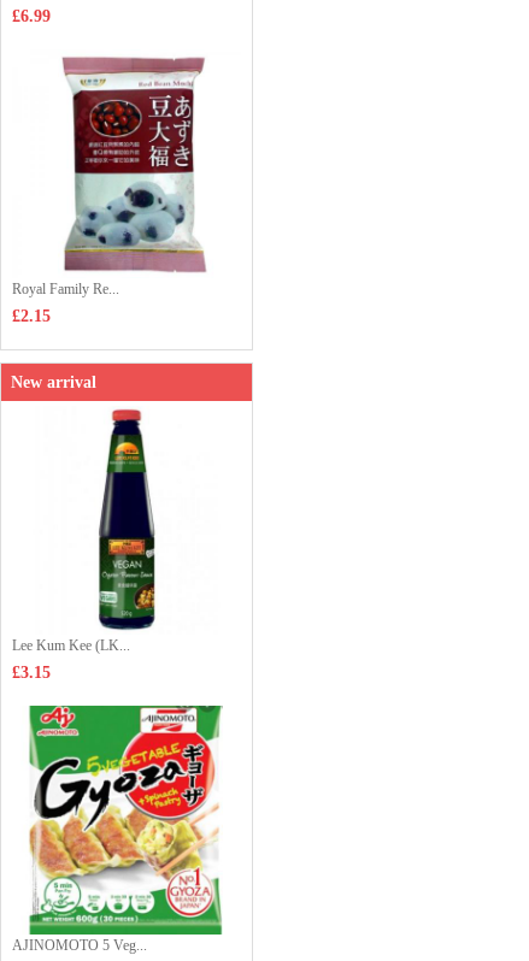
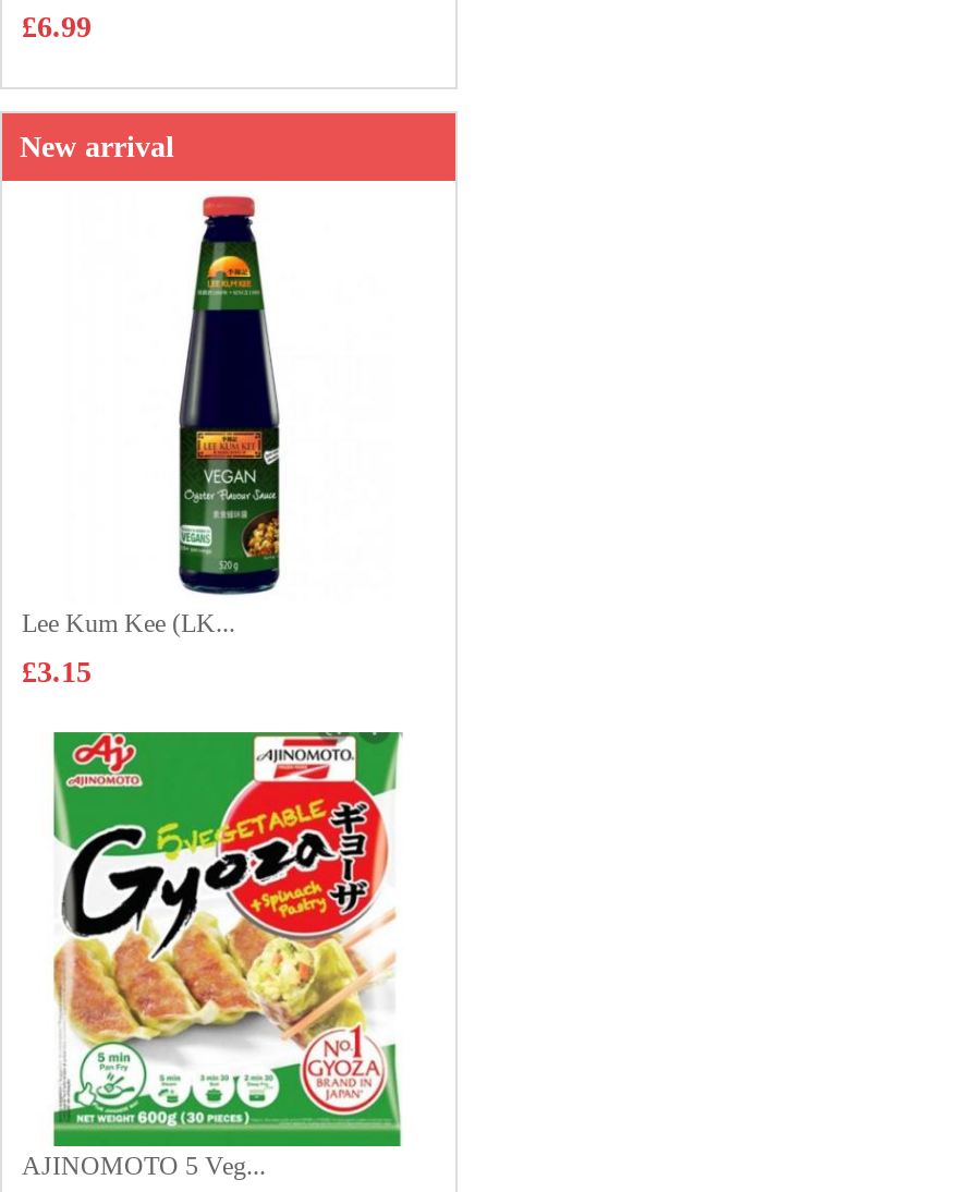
[12,57,207,325] [image] | Royal Family Re... | £2.15 -> none

